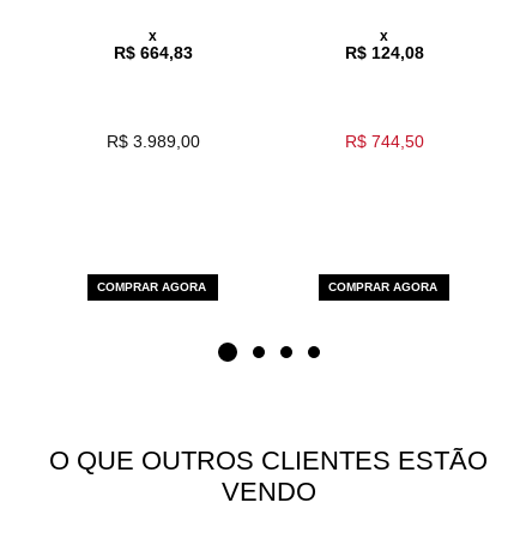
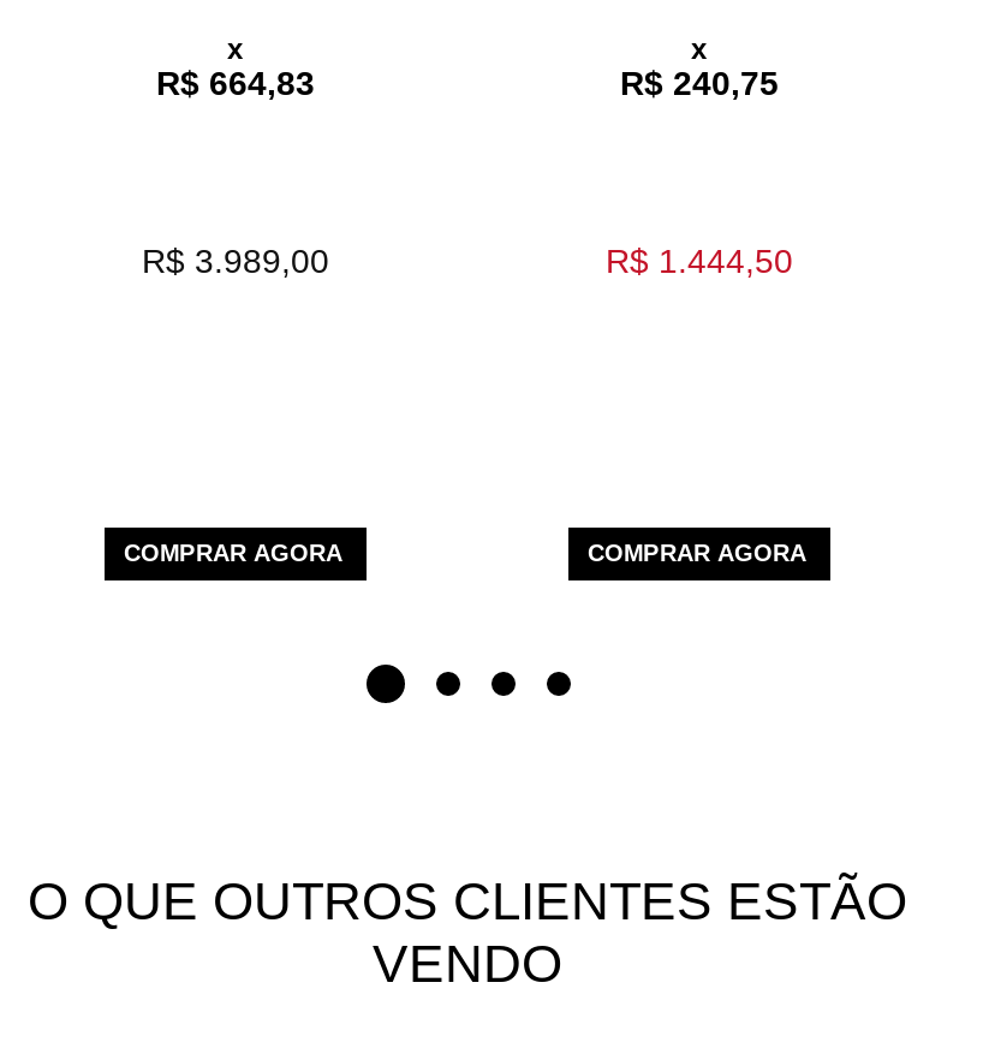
[344,43,424,62] R$ 124,08 -> [620,64,779,102] R$ 240,75
[344,132,424,151] R$ 744,50 -> [606,242,793,280] R$ 1.444,50

